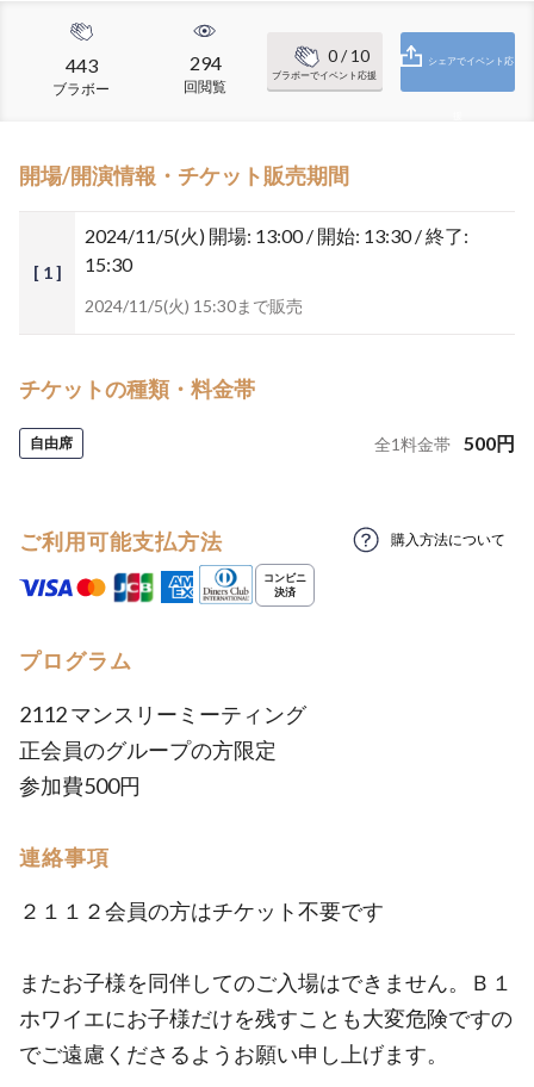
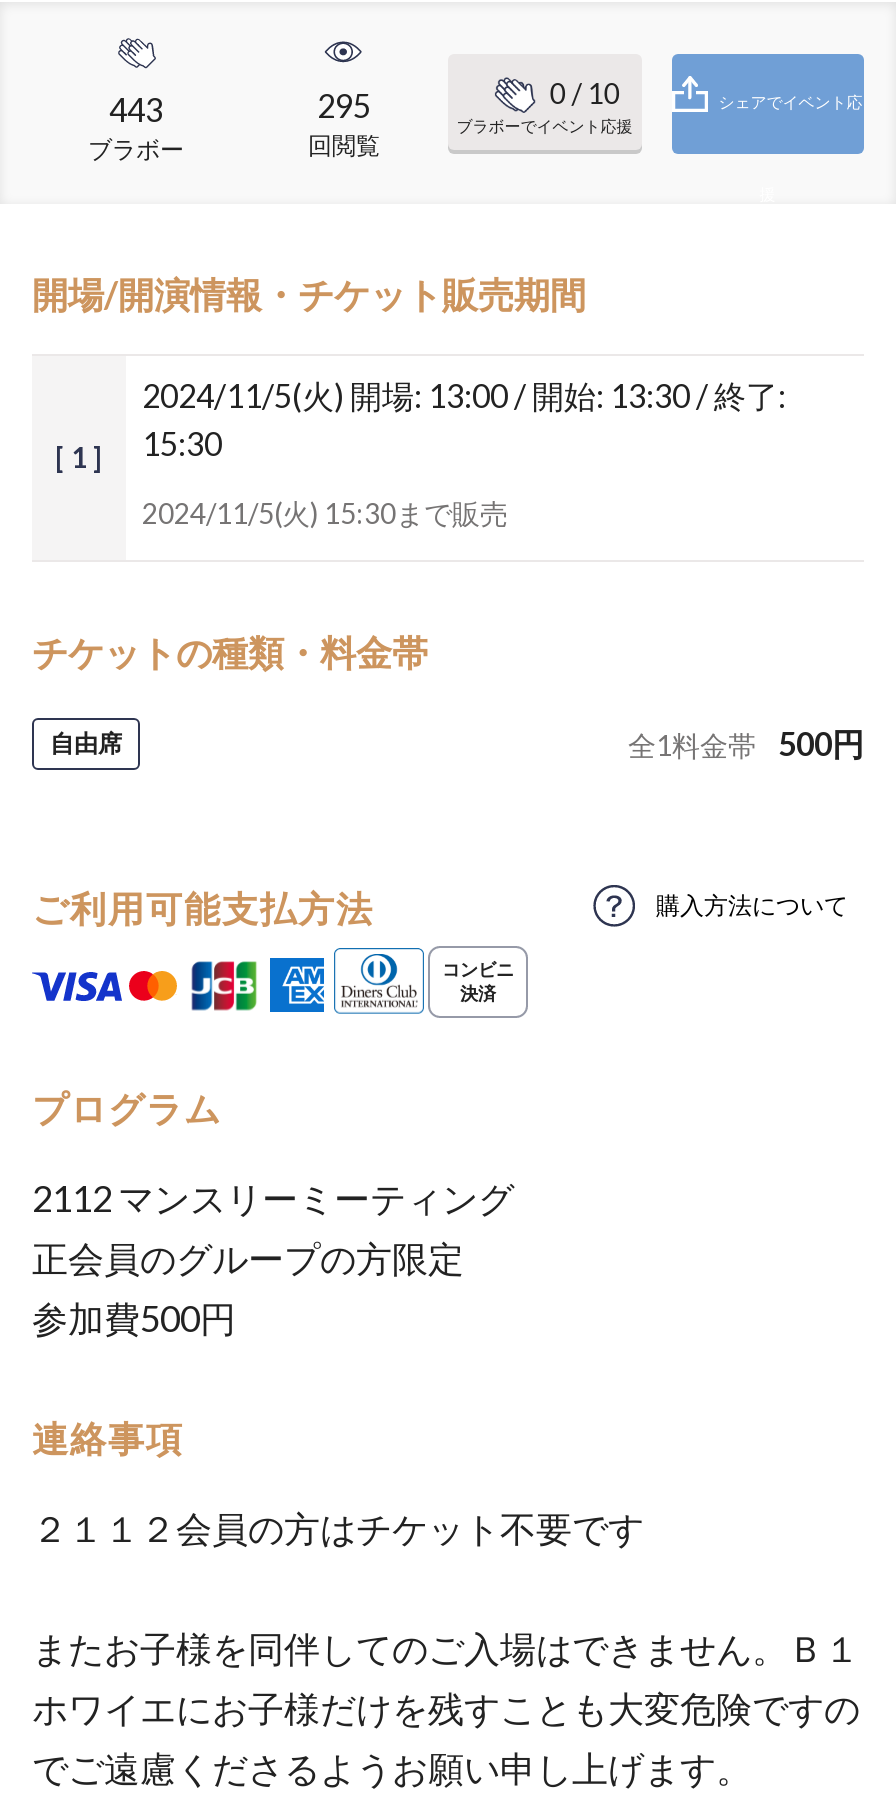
[189,51,221,74] 294 -> [317,86,371,124] 295

